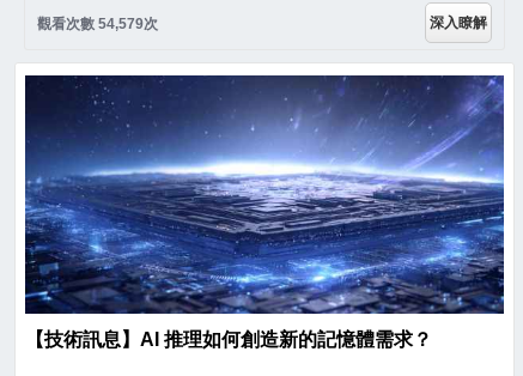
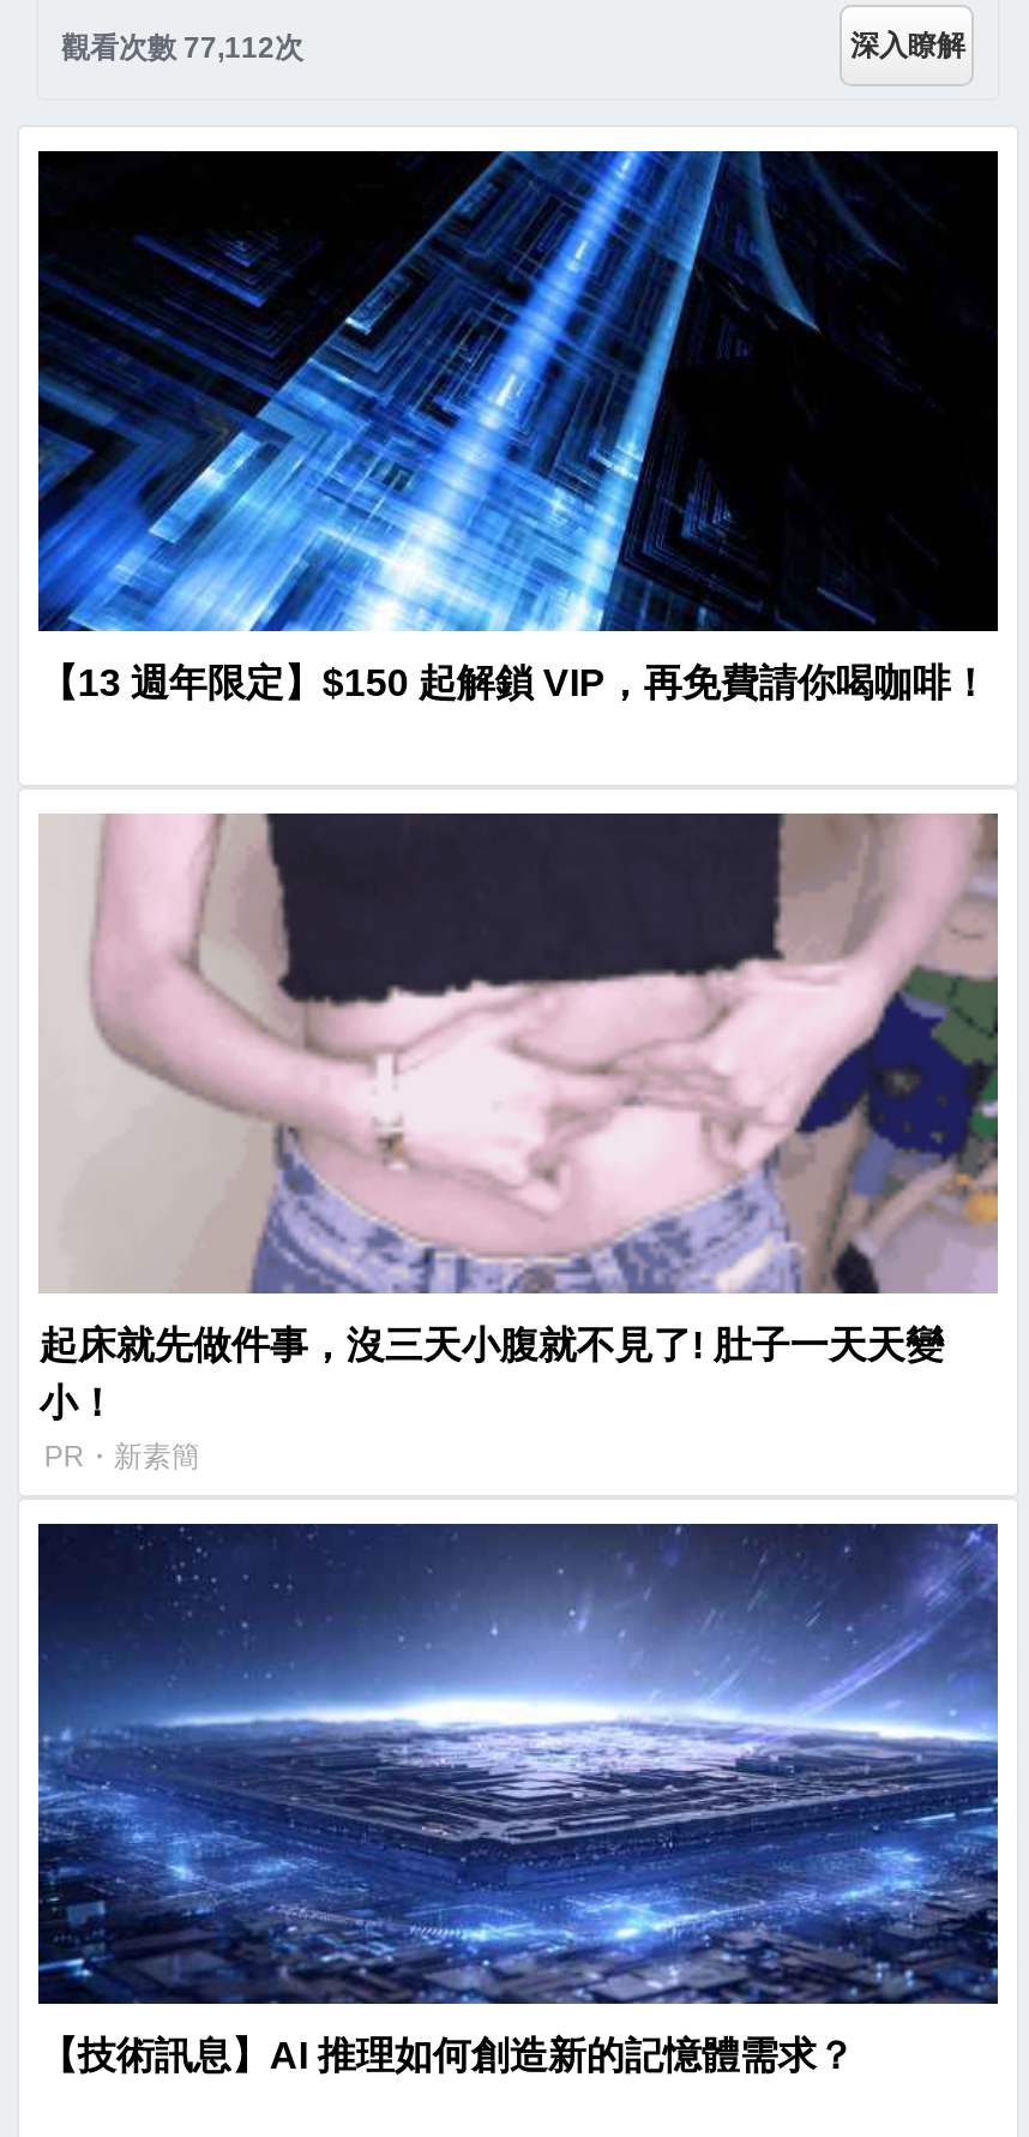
[37,15,157,32] 觀看次數 54,579次 -> [61,31,303,65] 觀看次數 77,112次
none -> [36,150,1000,702] [image] | 【13 週年限定】$150 起解鎖 VIP，再免費請你喝咖啡！
none -> [39,812,1000,1474] [image] | 起床就先做件事，沒三天小腹就不見了! 肚子一天天變 | 小！ | PR・新素簡

